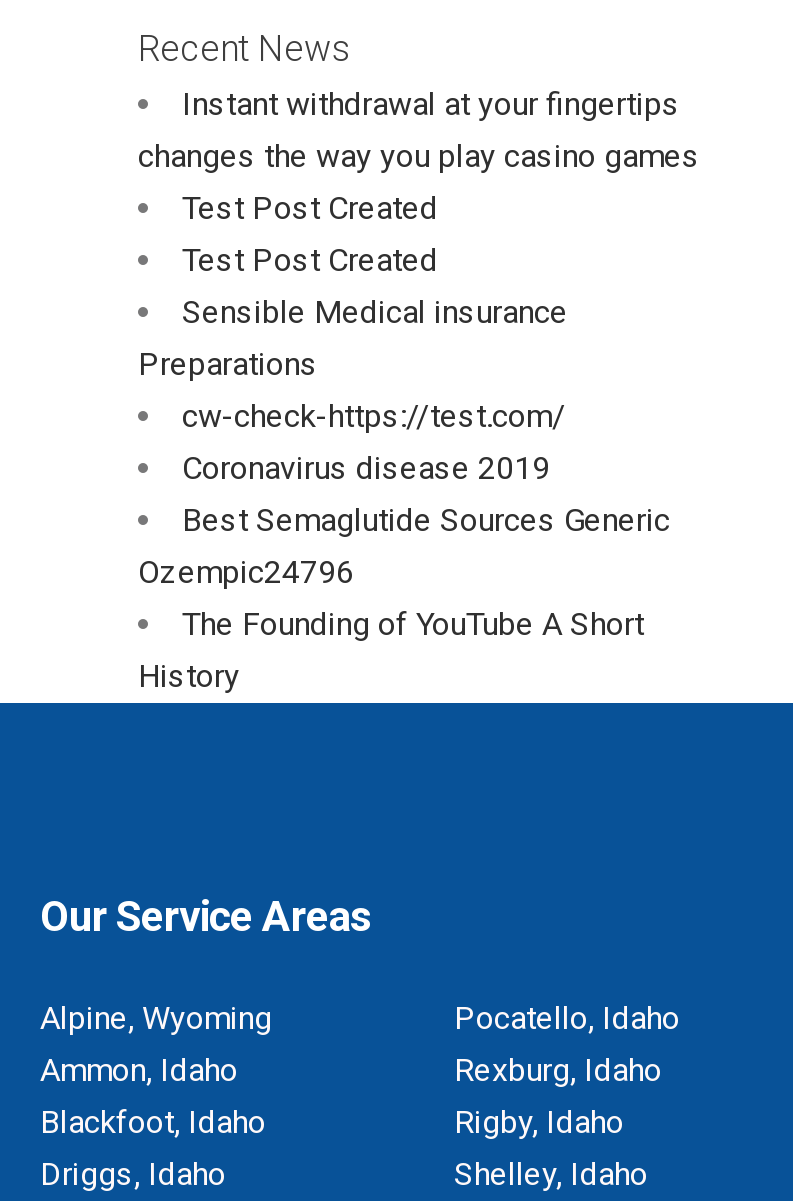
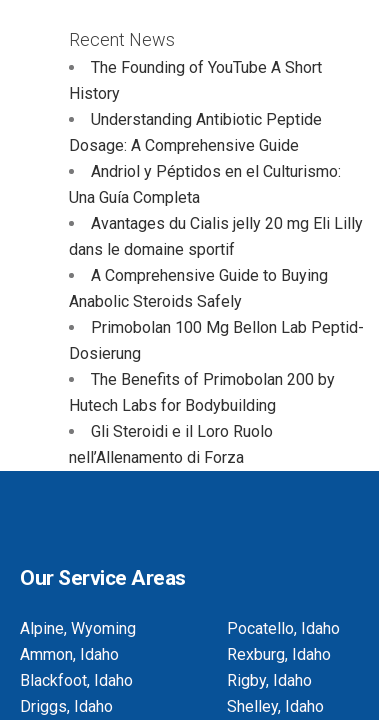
[138,84,700,590] Instant withdrawal at your fingertips | changes the way you play casino games | Test Post Created | Test Post Created | Sensible Medical insurance | Preparations | cw-check-https://test.com/ | Coronavirus disease 2019 | Best Semaglutide Sources Generic | Ozempic24796 -> none
moved [138,604,644,694] -> [69,58,322,103]: The Founding of YouTube A Short | History
none -> [69,110,364,467] Understanding Antibiotic Peptide | Dosage: A Comprehensive Guide | Andriol y Péptidos en el Culturismo: | Una Guía Completa | Avantages du Cialis jelly 20 mg Eli Lilly | dans le domaine sportif | A Comprehensive Guide to Buying | Anabolic Steroids Safely | Primobolan 100 Mg Bellon Lab Peptid- | Dosierung | The Benefits of Primobolan 200 by | Hutech Labs for Bodybuilding | Gli Steroidi e il Loro Ruolo | nell’Allenamento di Forza

